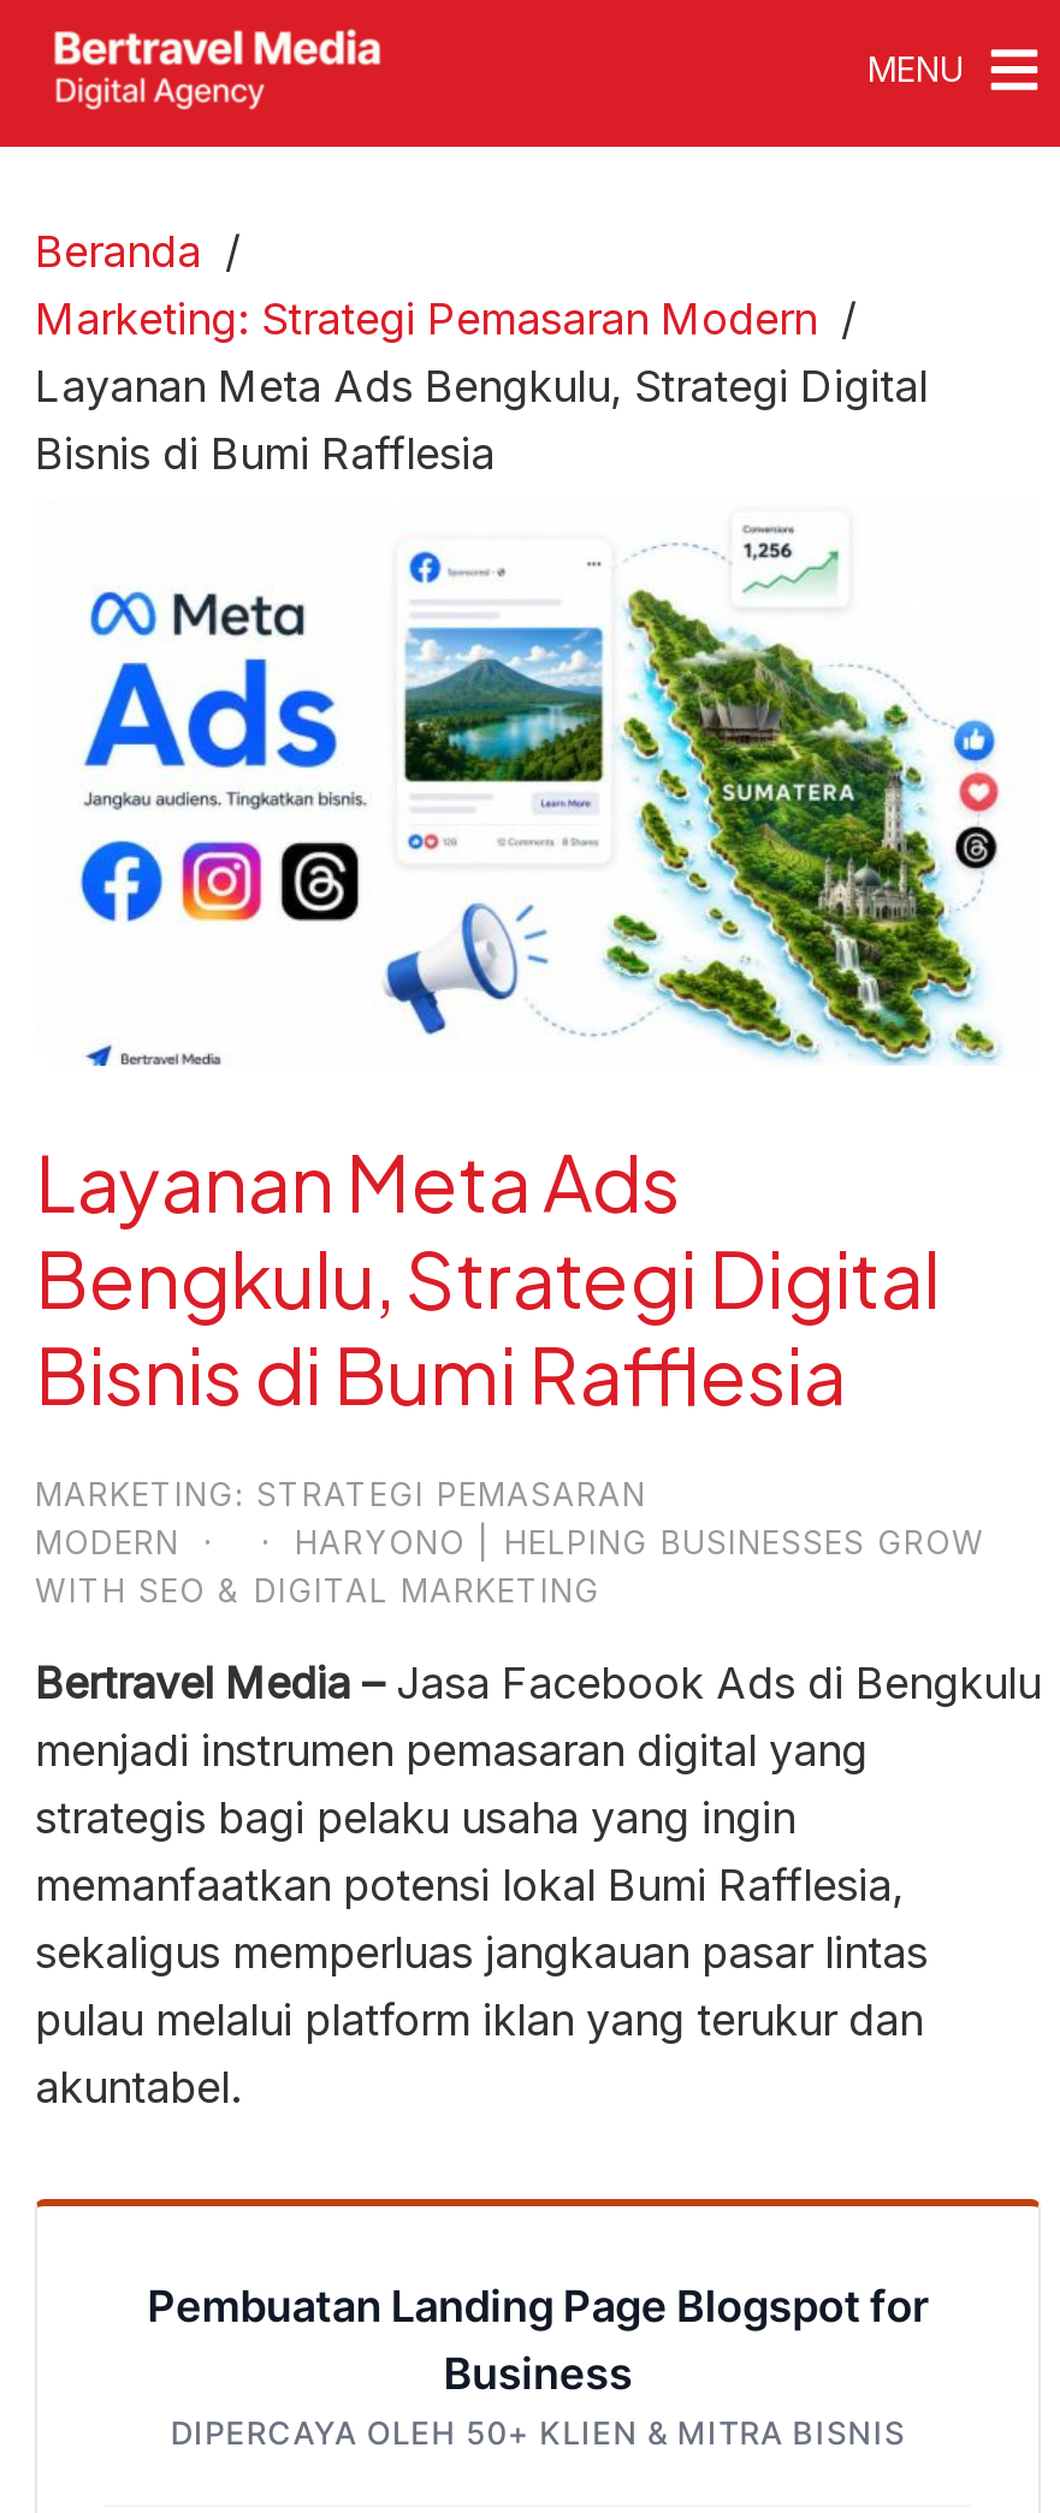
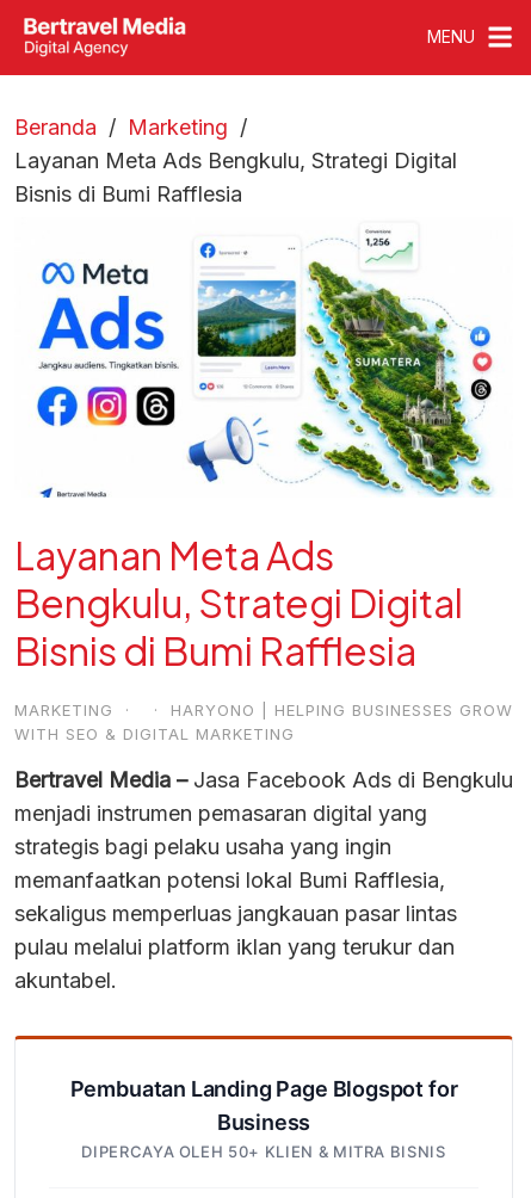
[35,294,817,344] Marketing: Strategi Pemasaran Modern -> [128,115,228,140] Marketing
[35,1474,646,1561] MARKETING: STRATEGI PEMASARAN | MODERN -> [14,700,113,719] MARKETING

